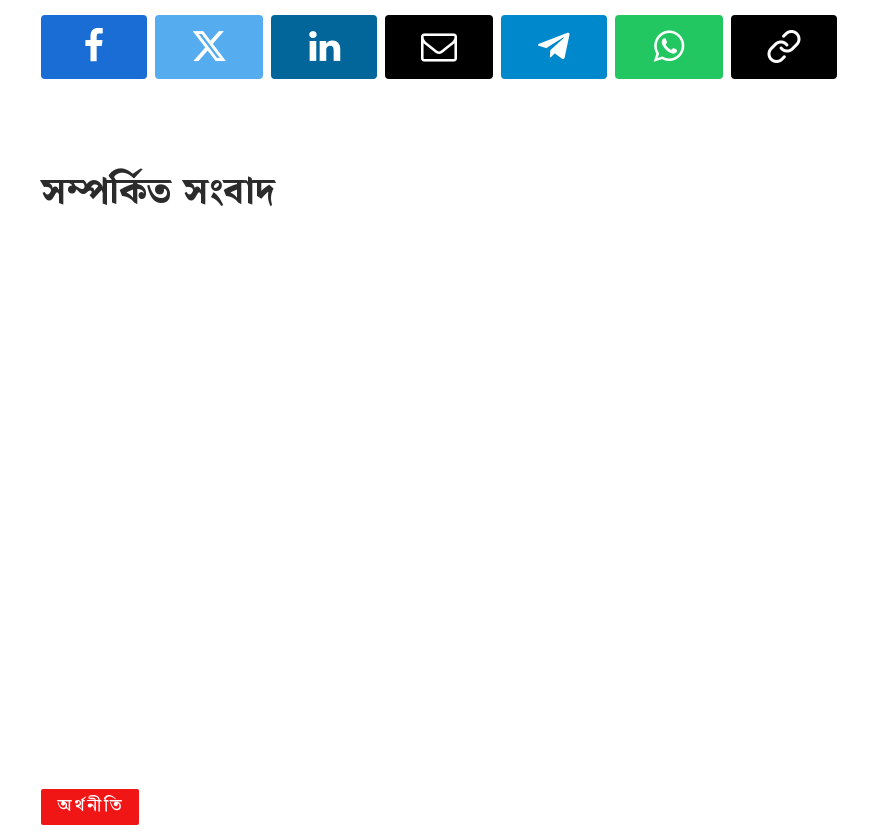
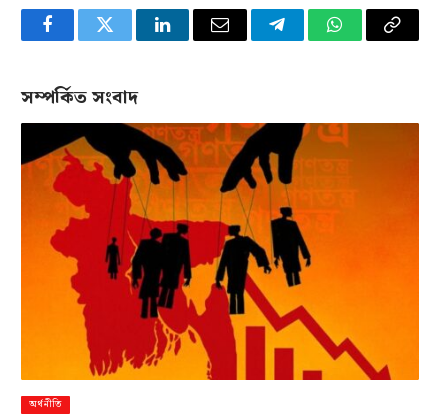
none -> [20,122,420,381] [image]

